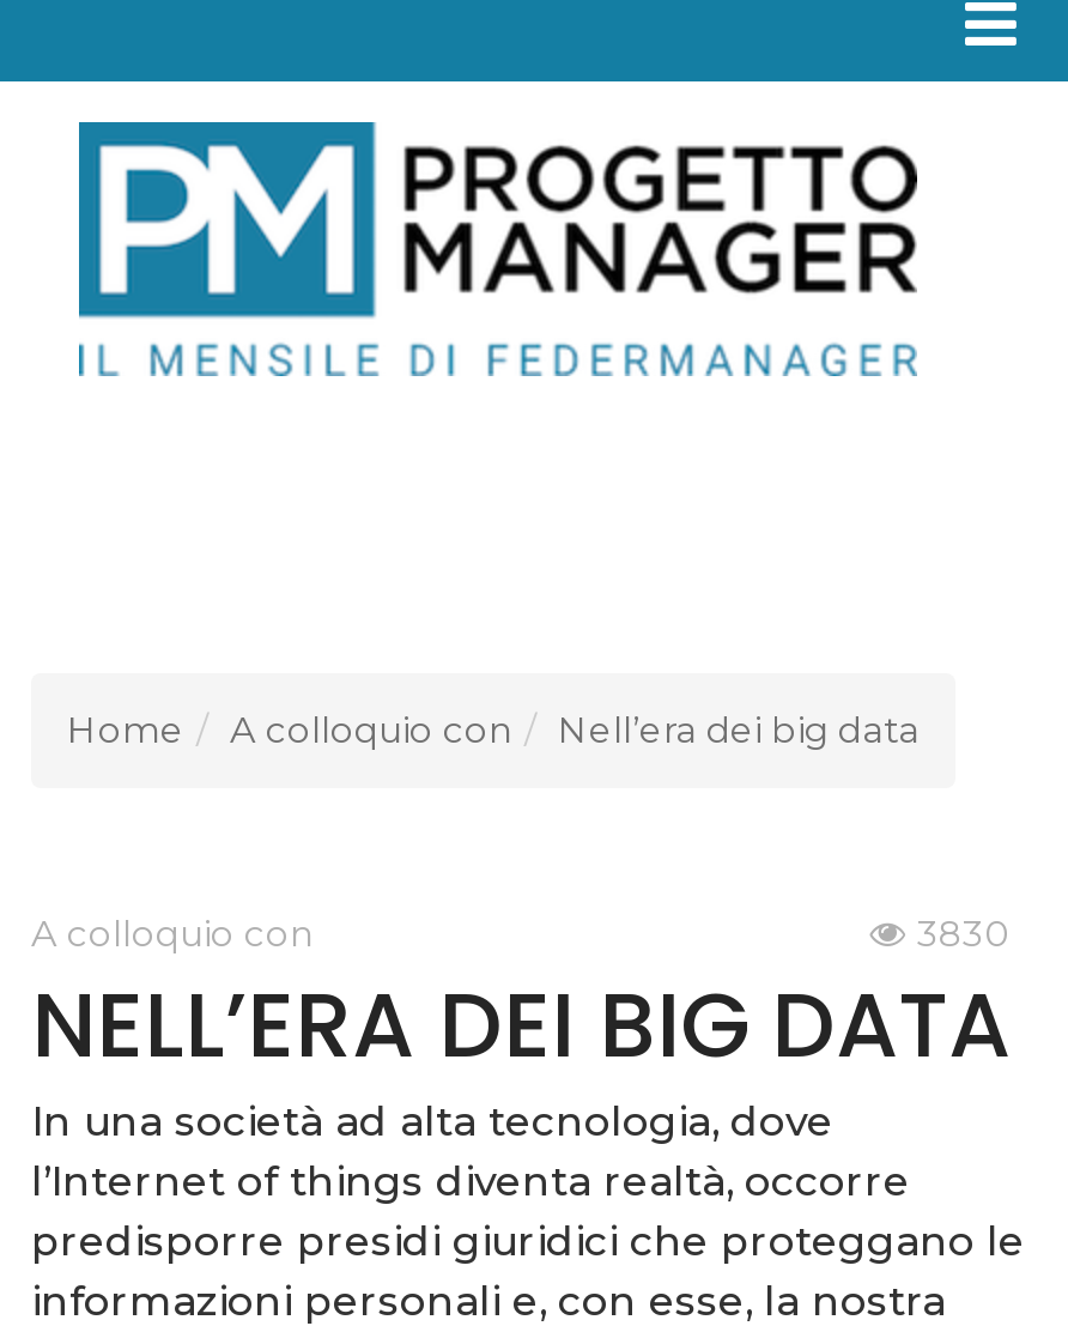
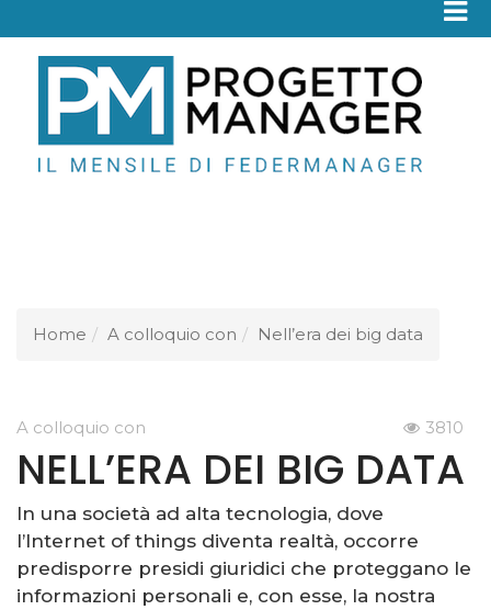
[917,910,1008,956] 3830 -> [425,417,464,438] 3810

